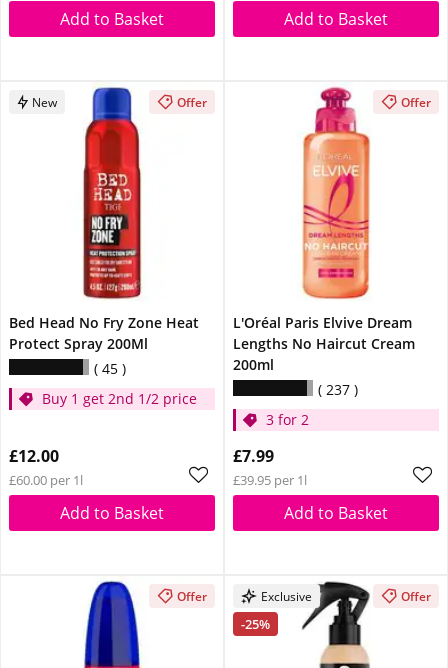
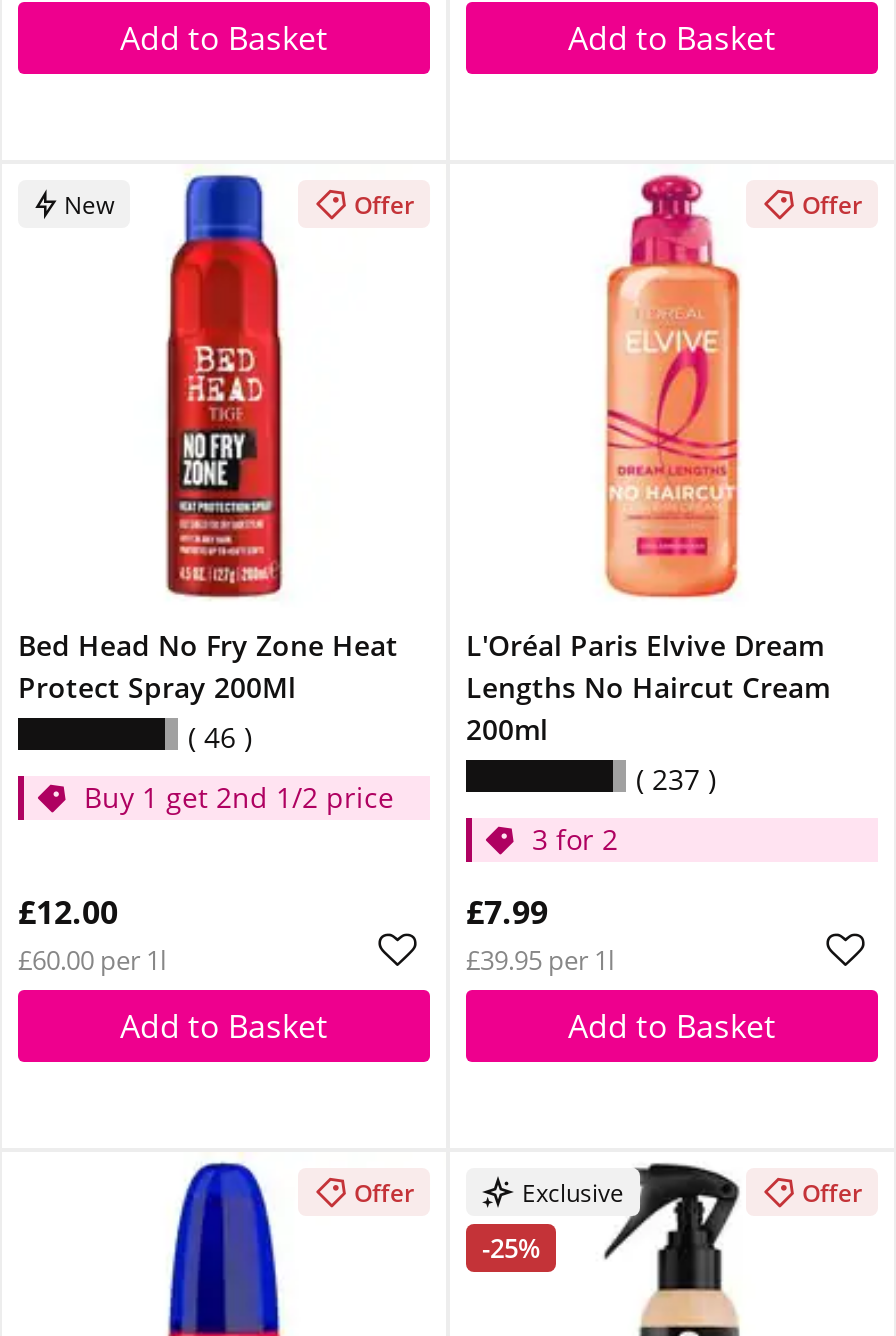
[98,359,122,378] 45 -> [196,718,244,756] 46

